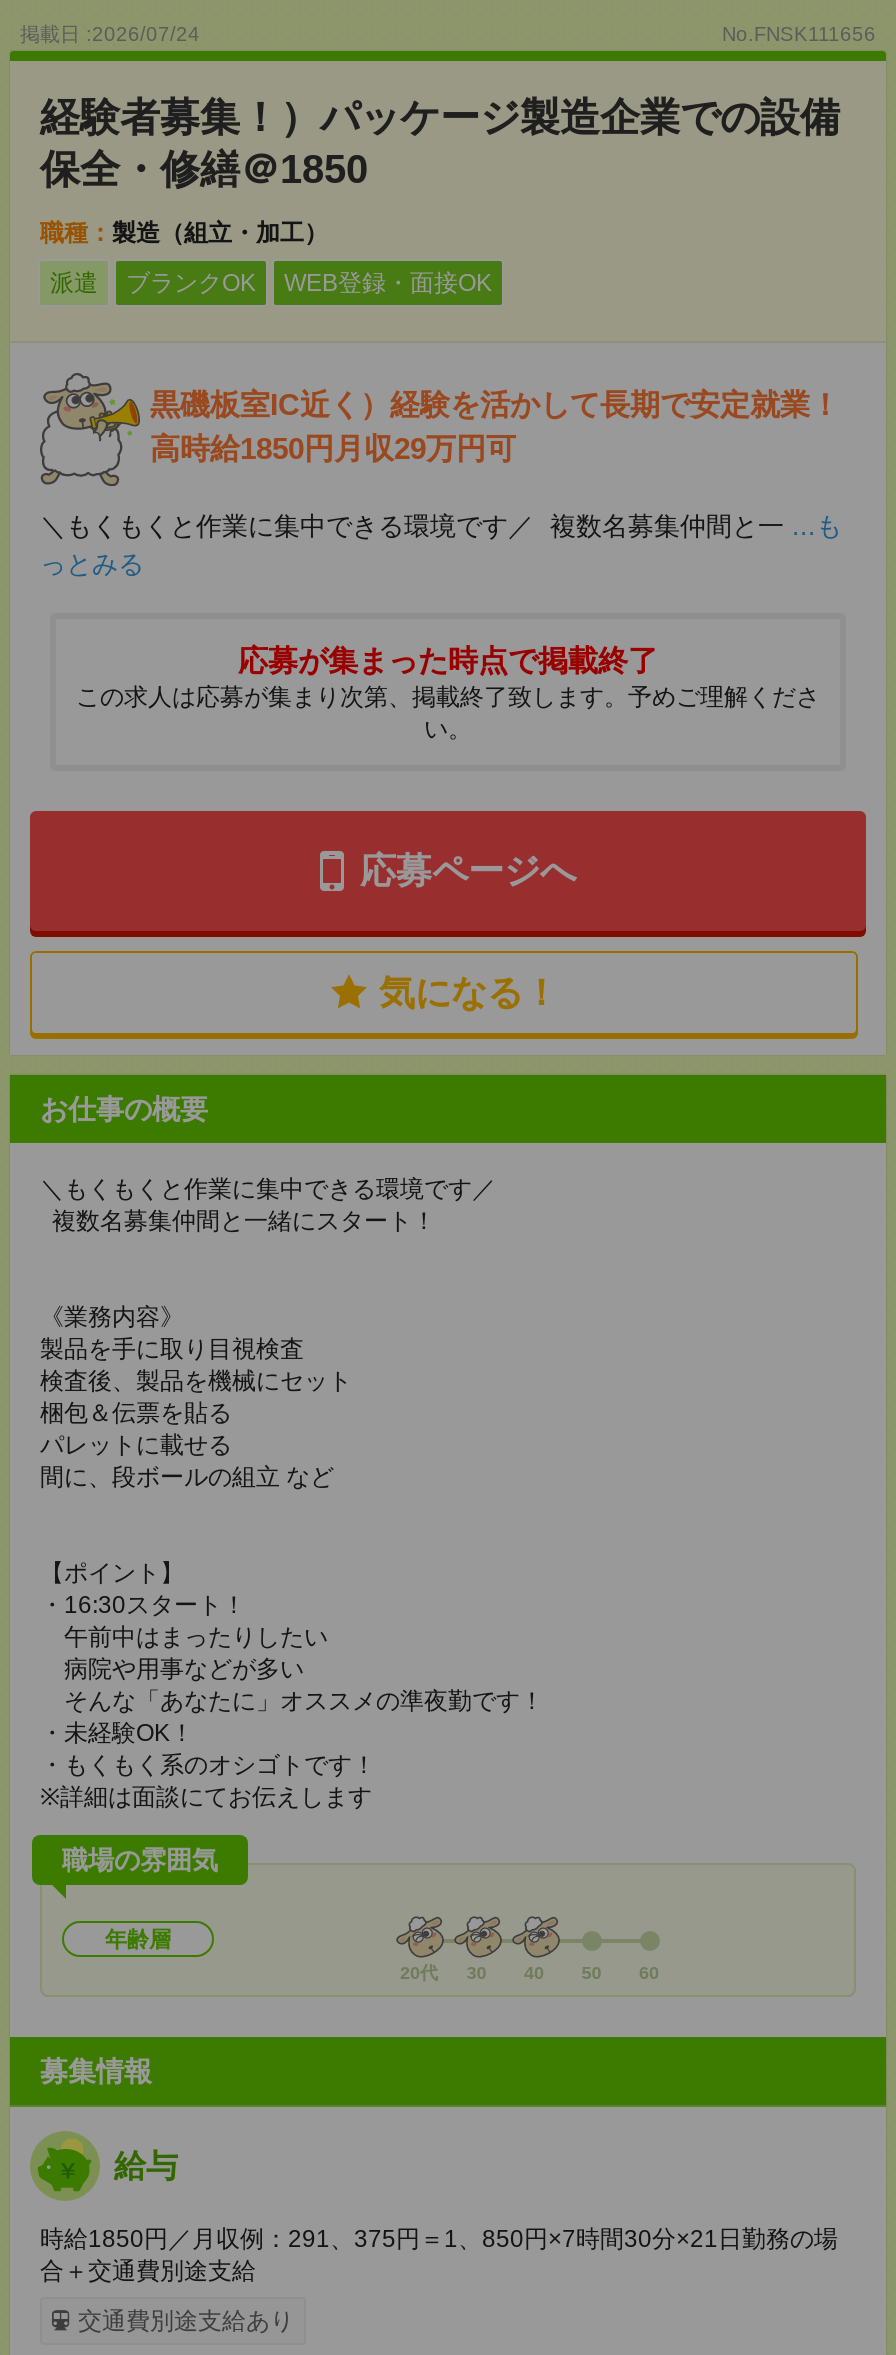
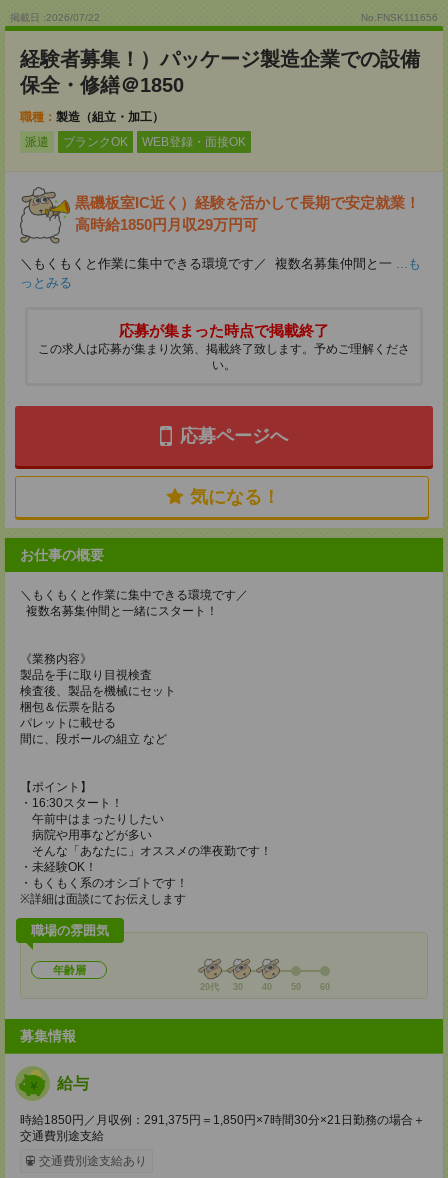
[20,23,200,45] 掲載日 :2026/07/24 -> [10,12,100,23] 掲載日 :2026/07/22
[40,2225,838,2285] 時給1850円／月収例：291、375円＝1、850円×7時間30分×21日勤務の場 | 合＋交通費別途支給 -> [20,1113,425,1143] 時給1850円／月収例：291,375円＝1,850円×7時間30分×21日勤務の場合＋ | 交通費別途支給

